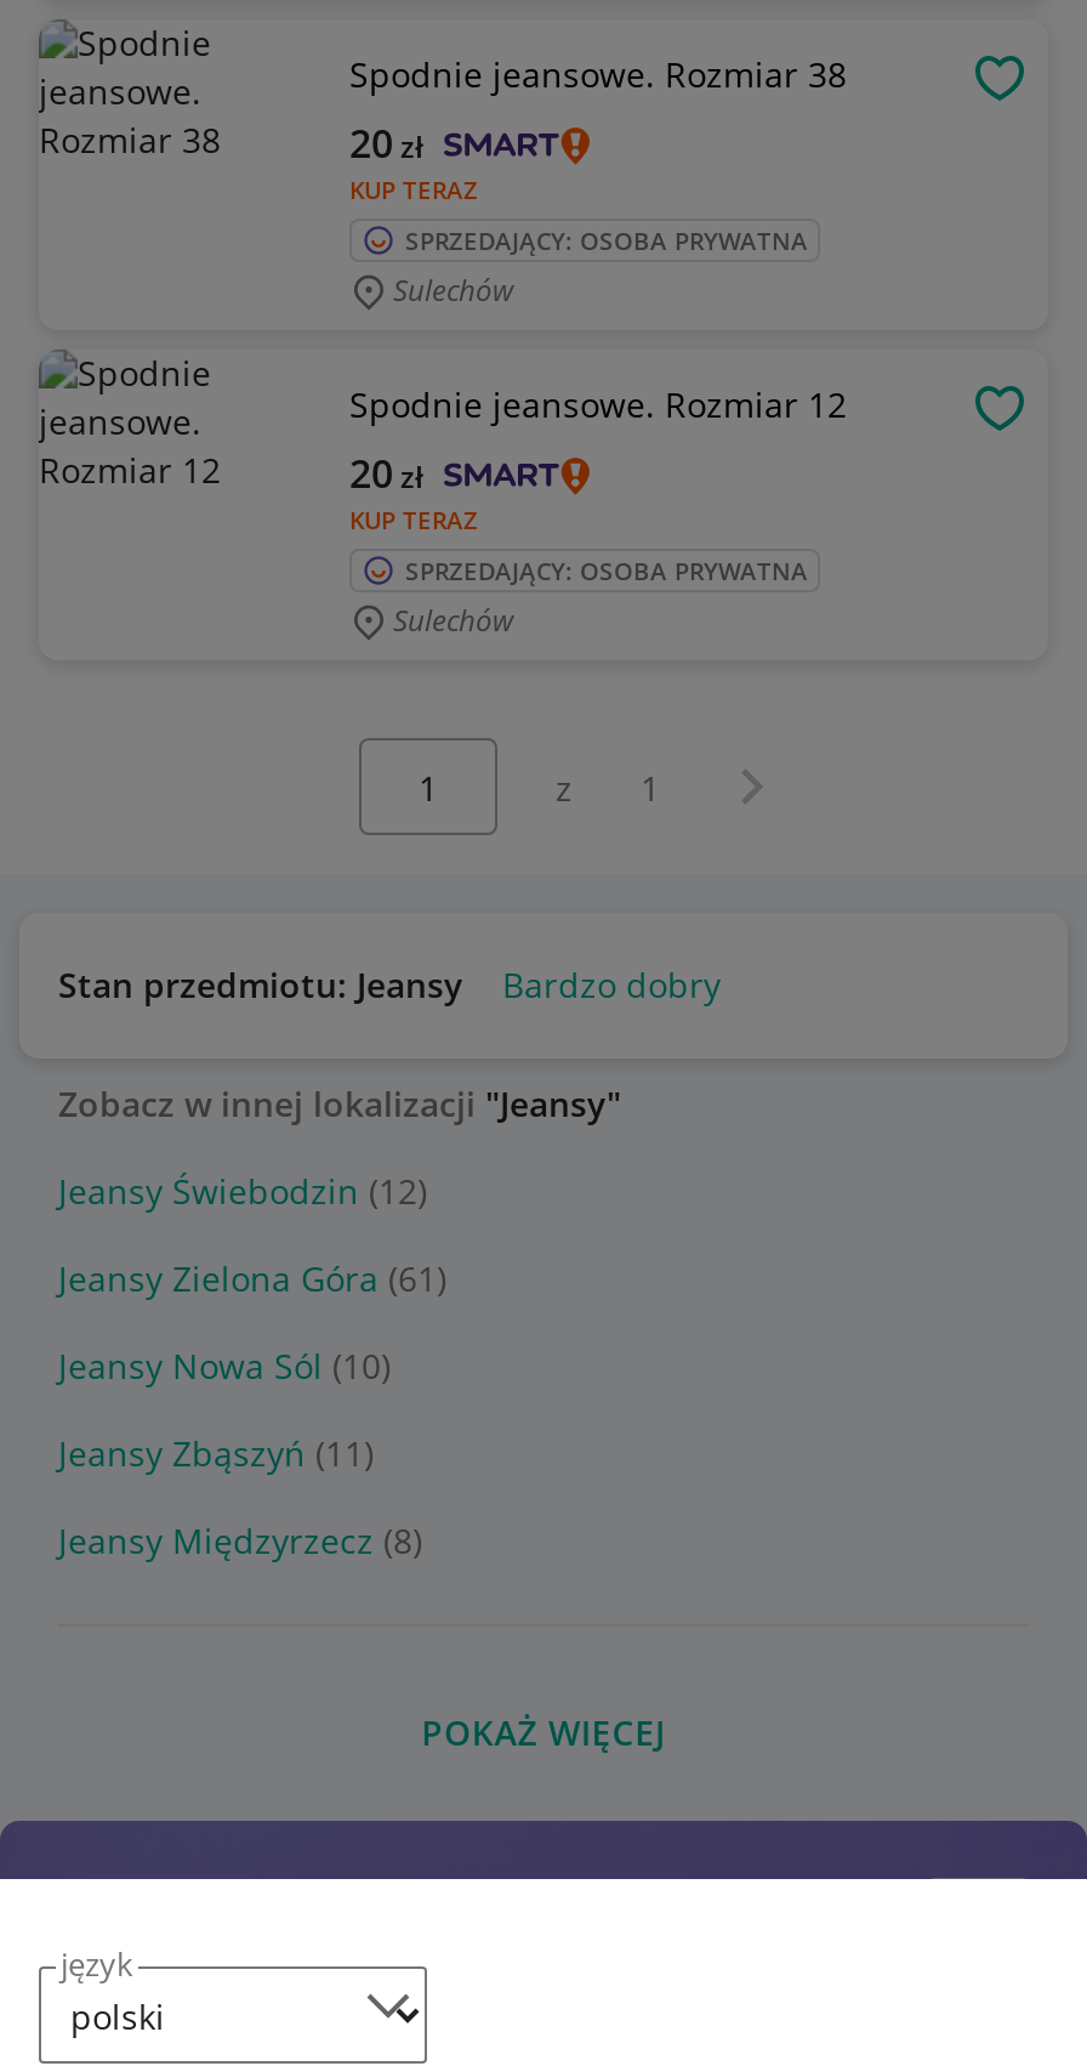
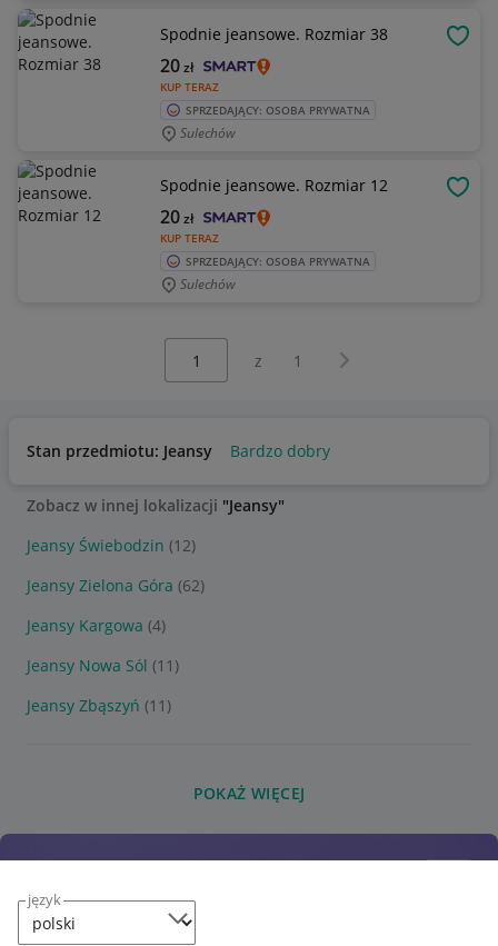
[58,1255,446,1389] Jeansy Zielona Góra (61) | Jeansy Nowa Sól (10) -> [27,575,205,676] Jeansy Zielona Góra (62) | Jeansy Kargowa (4) | Jeansy Nowa Sól (11)
moved [58,1430,374,1476] -> [27,695,171,716]: Jeansy Zbąszyń (11)
[58,1517,422,1563] Jeansy Międzyrzecz (8) -> none

